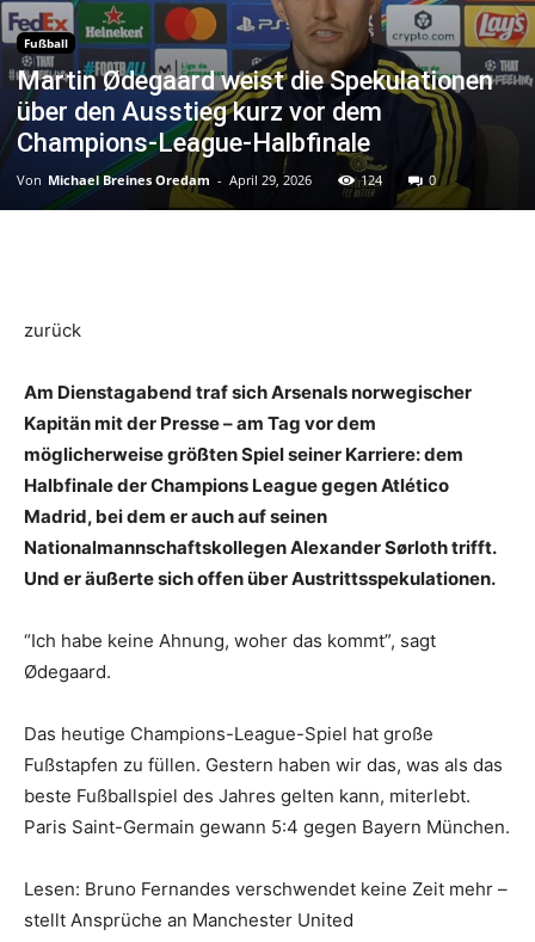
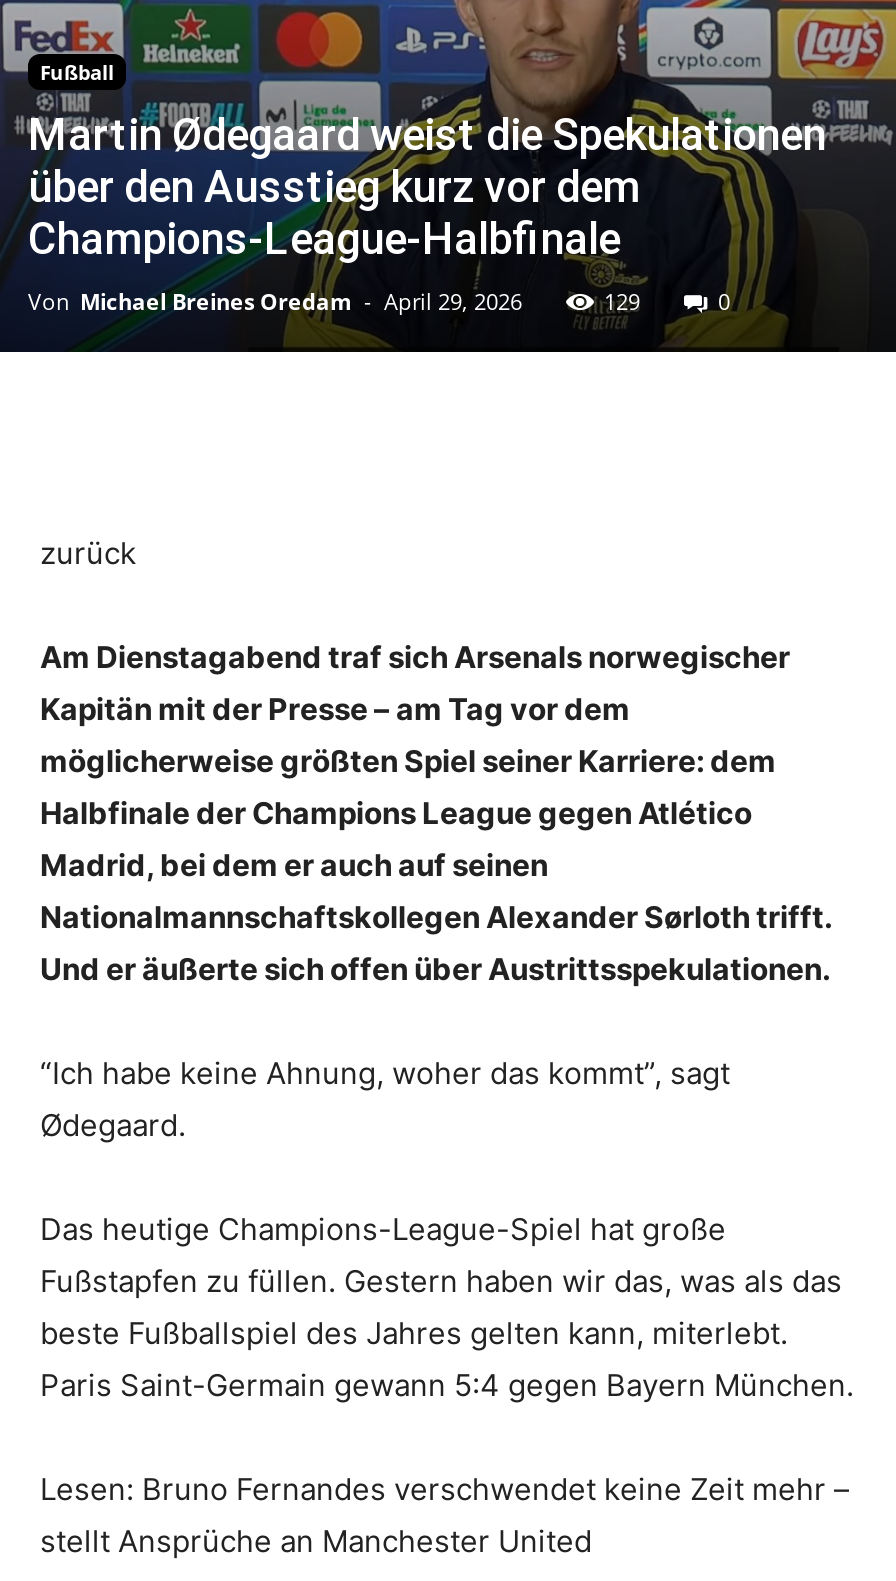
[361,171,382,189] 124 -> [604,287,640,317] 129

